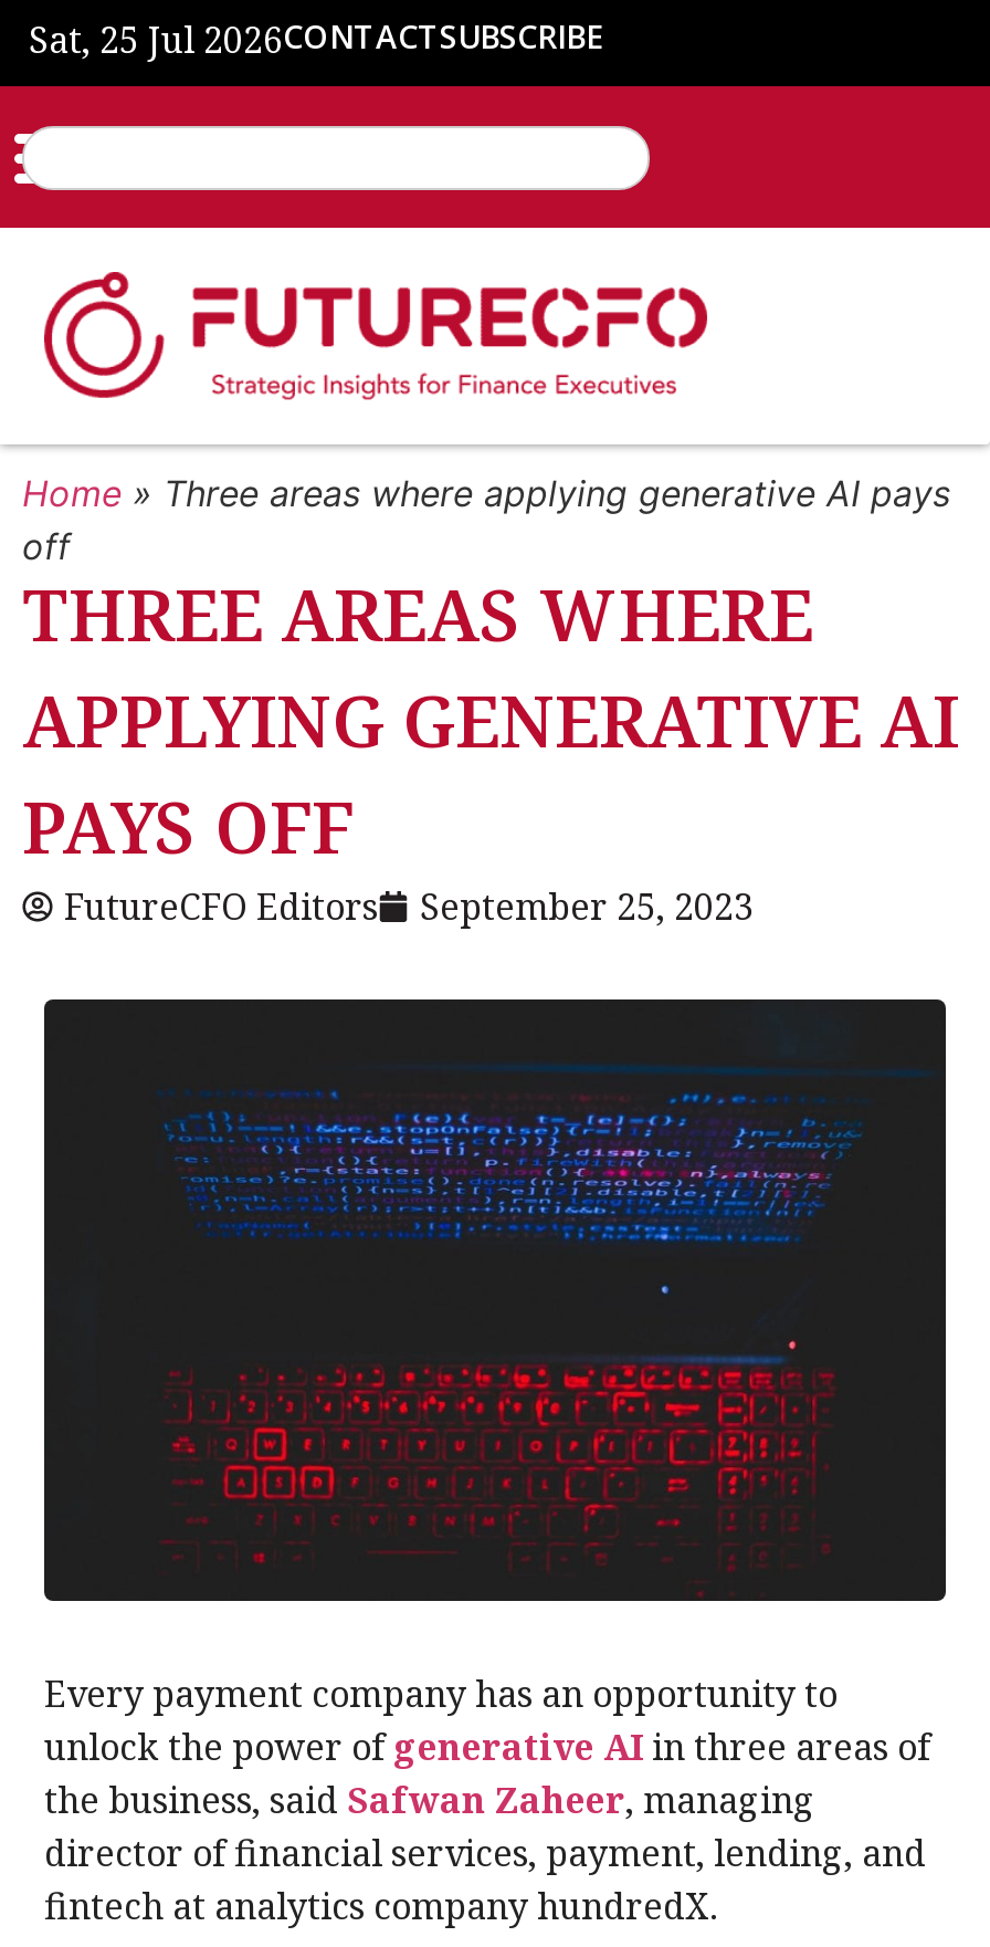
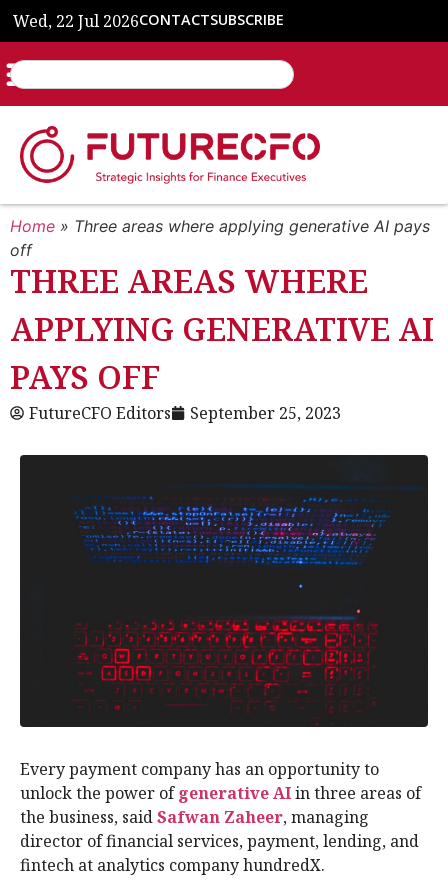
[29,15,603,64] Sat, 25 Jul 2026CONTACTSUBSCRIBE -> [13,10,284,32] Wed, 22 Jul 2026CONTACTSUBSCRIBE

